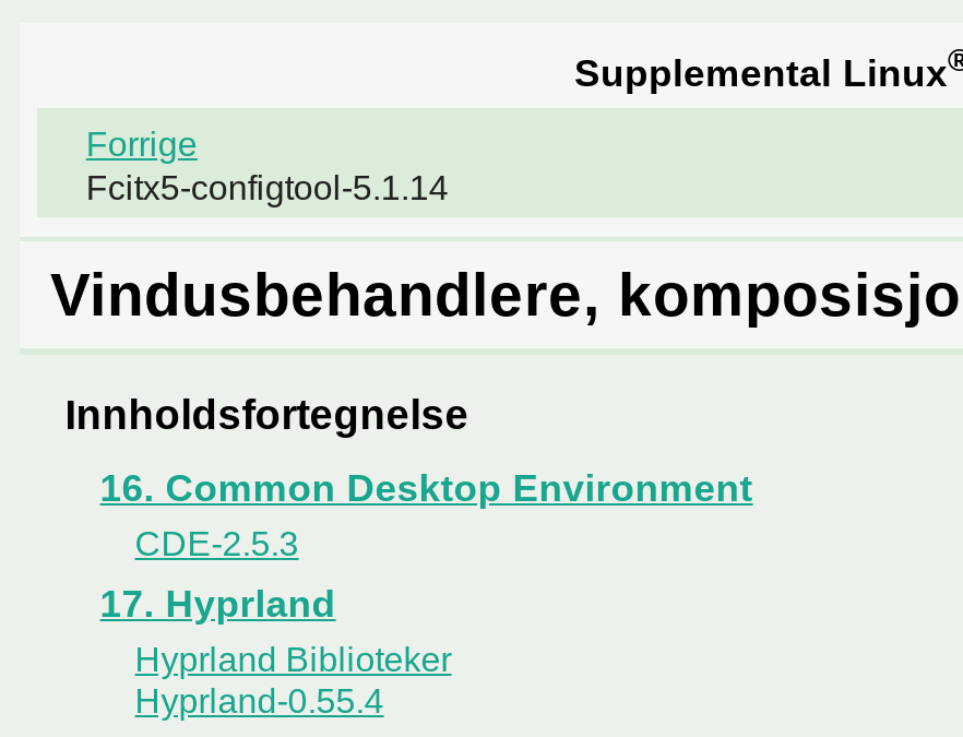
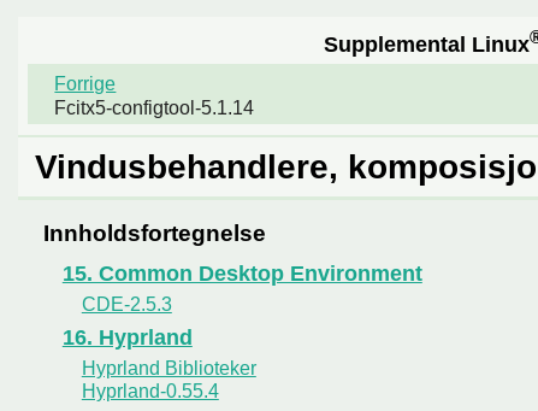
[100,465,753,509] 16. Common Desktop Environment -> [62,261,422,285] 15. Common Desktop Environment
[100,582,336,626] 17. Hyprland -> [62,326,192,350] 16. Hyprland

